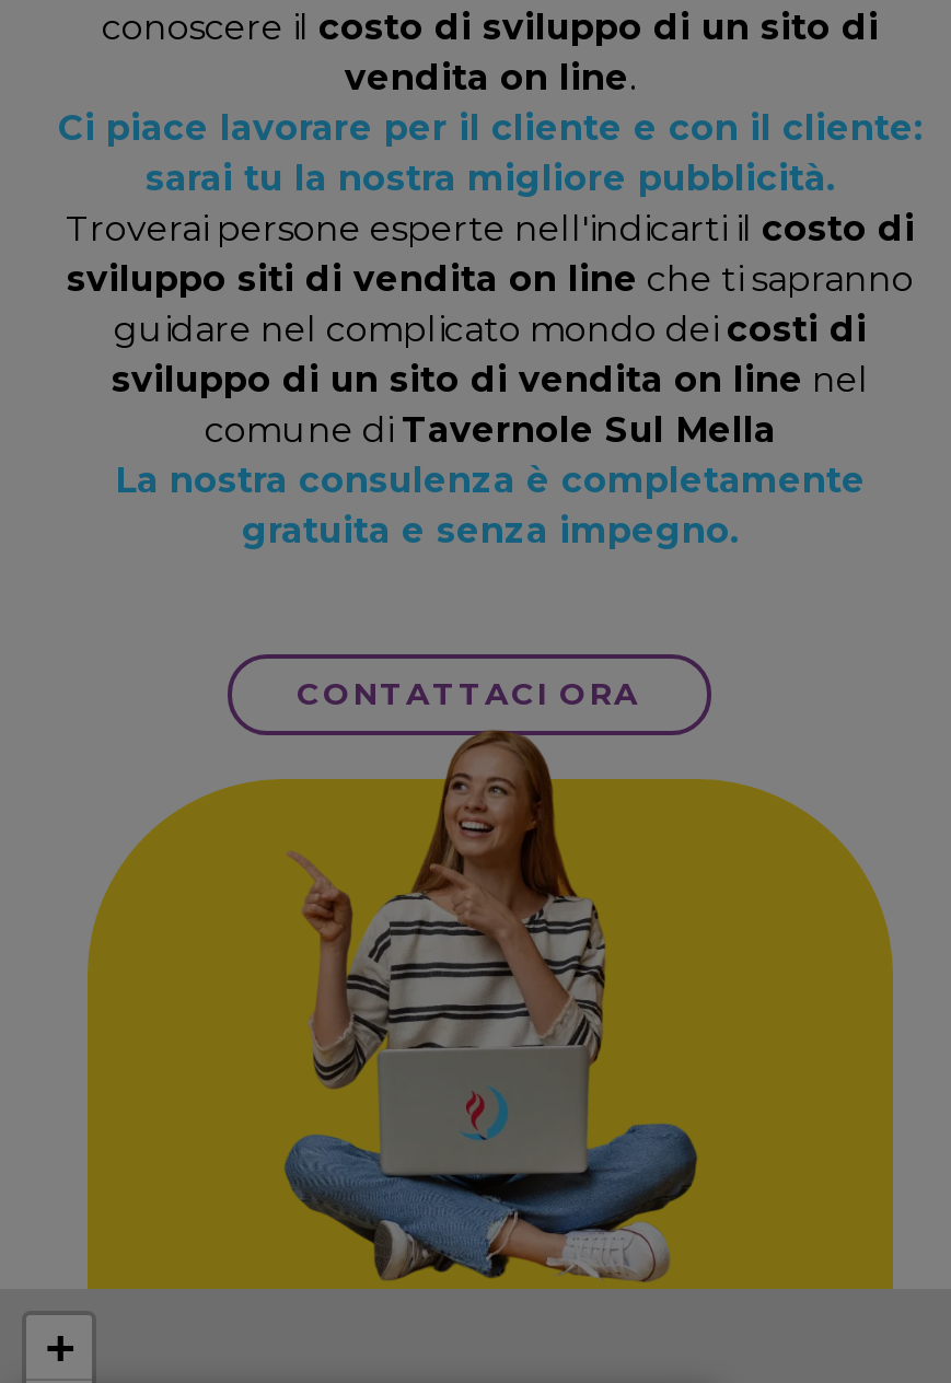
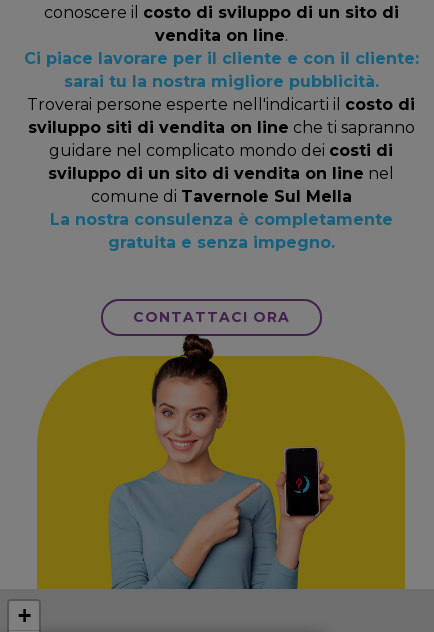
[243,729,735,1291] [image] -> [108,333,334,590] [image]

